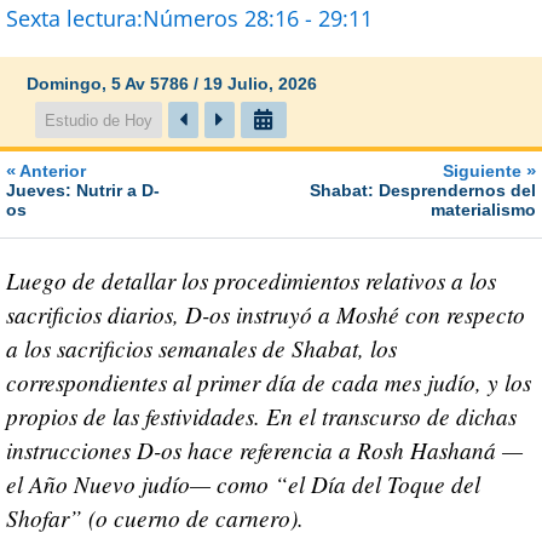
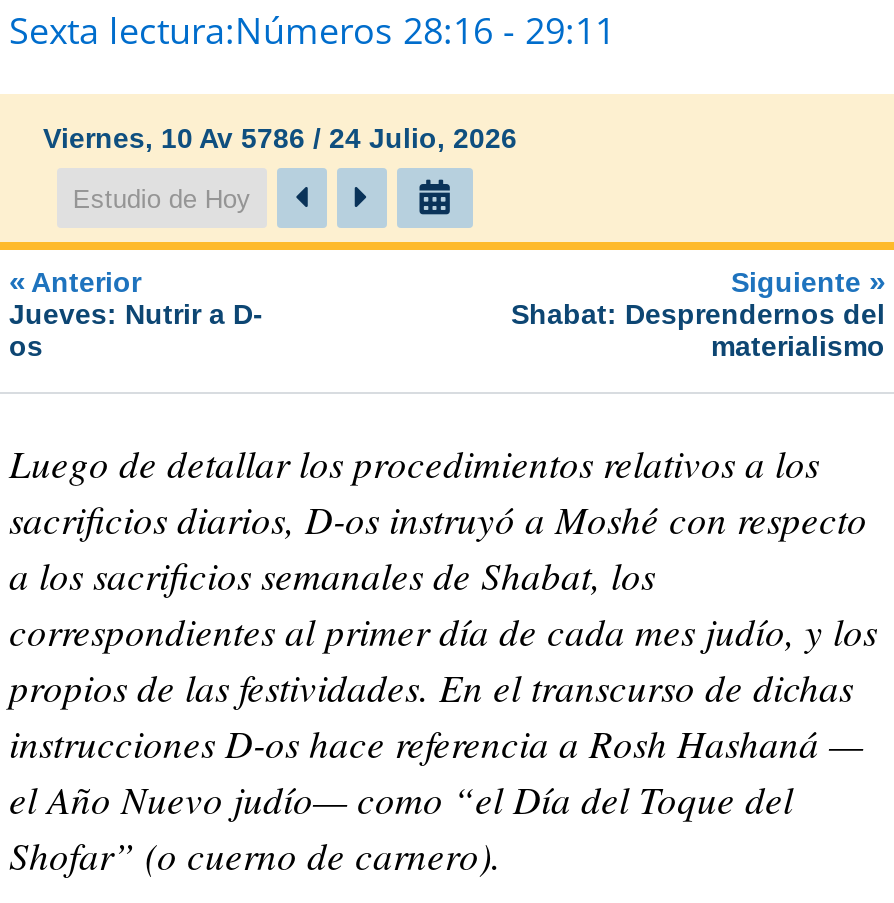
[27,74,317,93] Domingo, 5 Av 5786 / 19 Julio, 2026 -> [43,122,517,154] Viernes, 10 Av 5786 / 24 Julio, 2026

